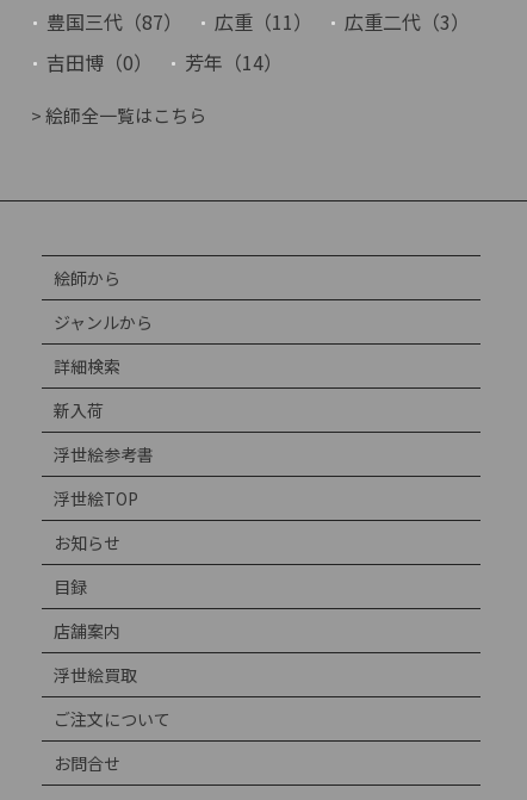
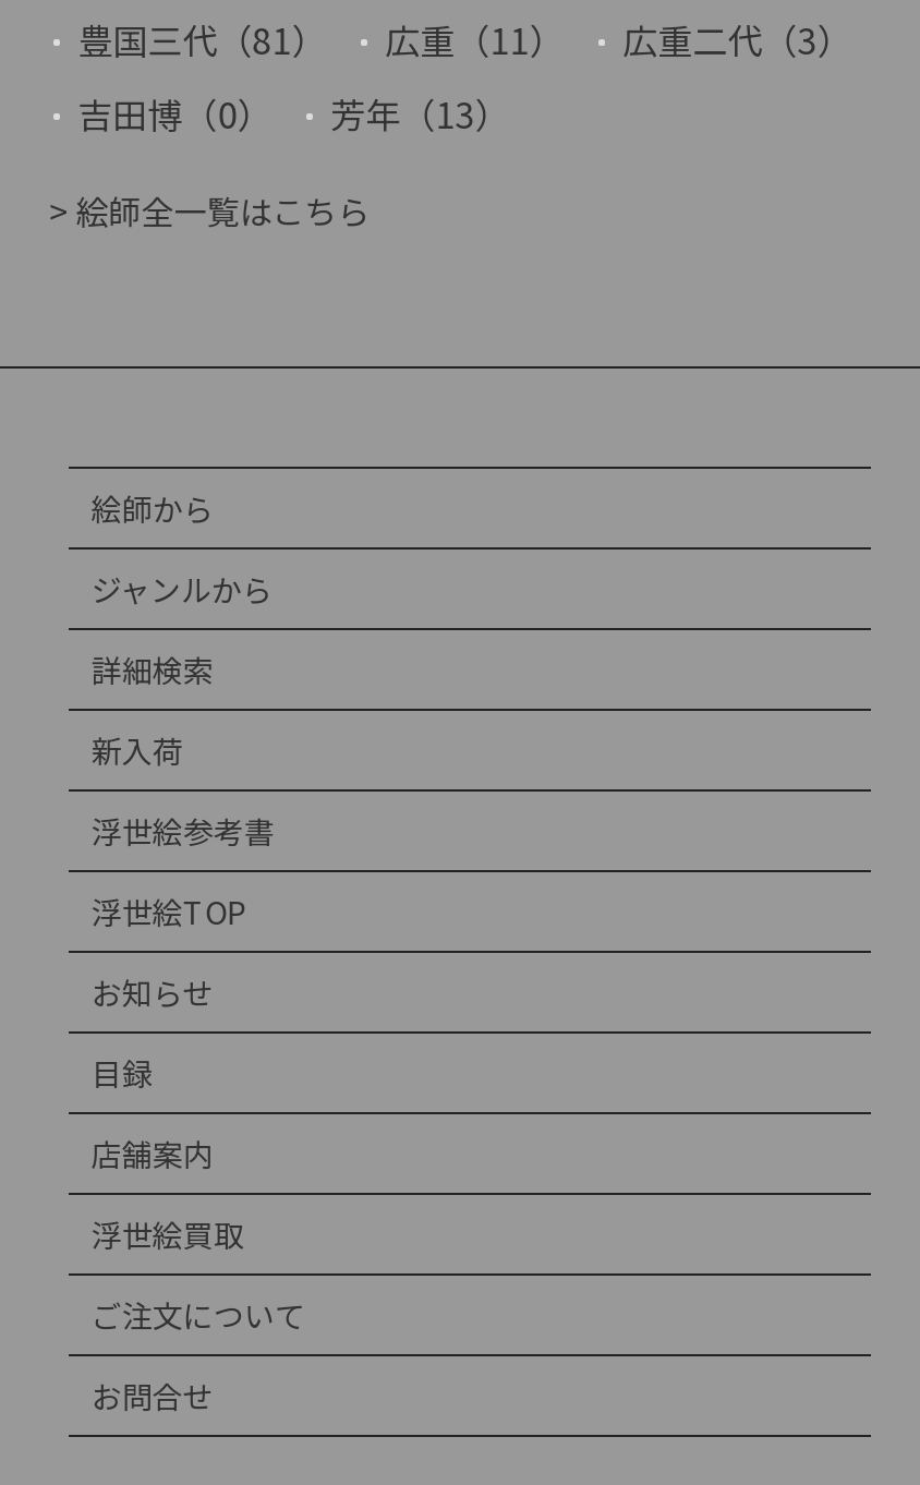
[47,7,470,36] 豊国三代（87） 広重（11） 広重二代（3） -> [78,13,852,65] 豊国三代（81） 広重（11） 広重二代（3）
[47,48,283,76] 吉田博（0） 芳年（14） -> [78,87,509,139] 吉田博（0） 芳年（13）

